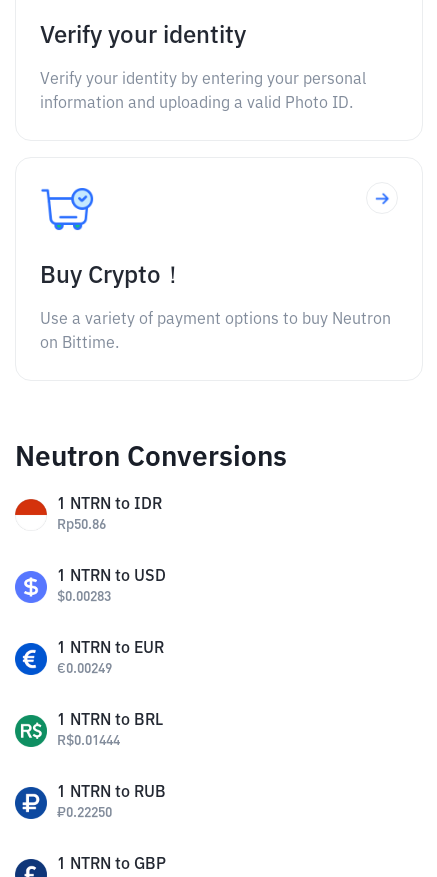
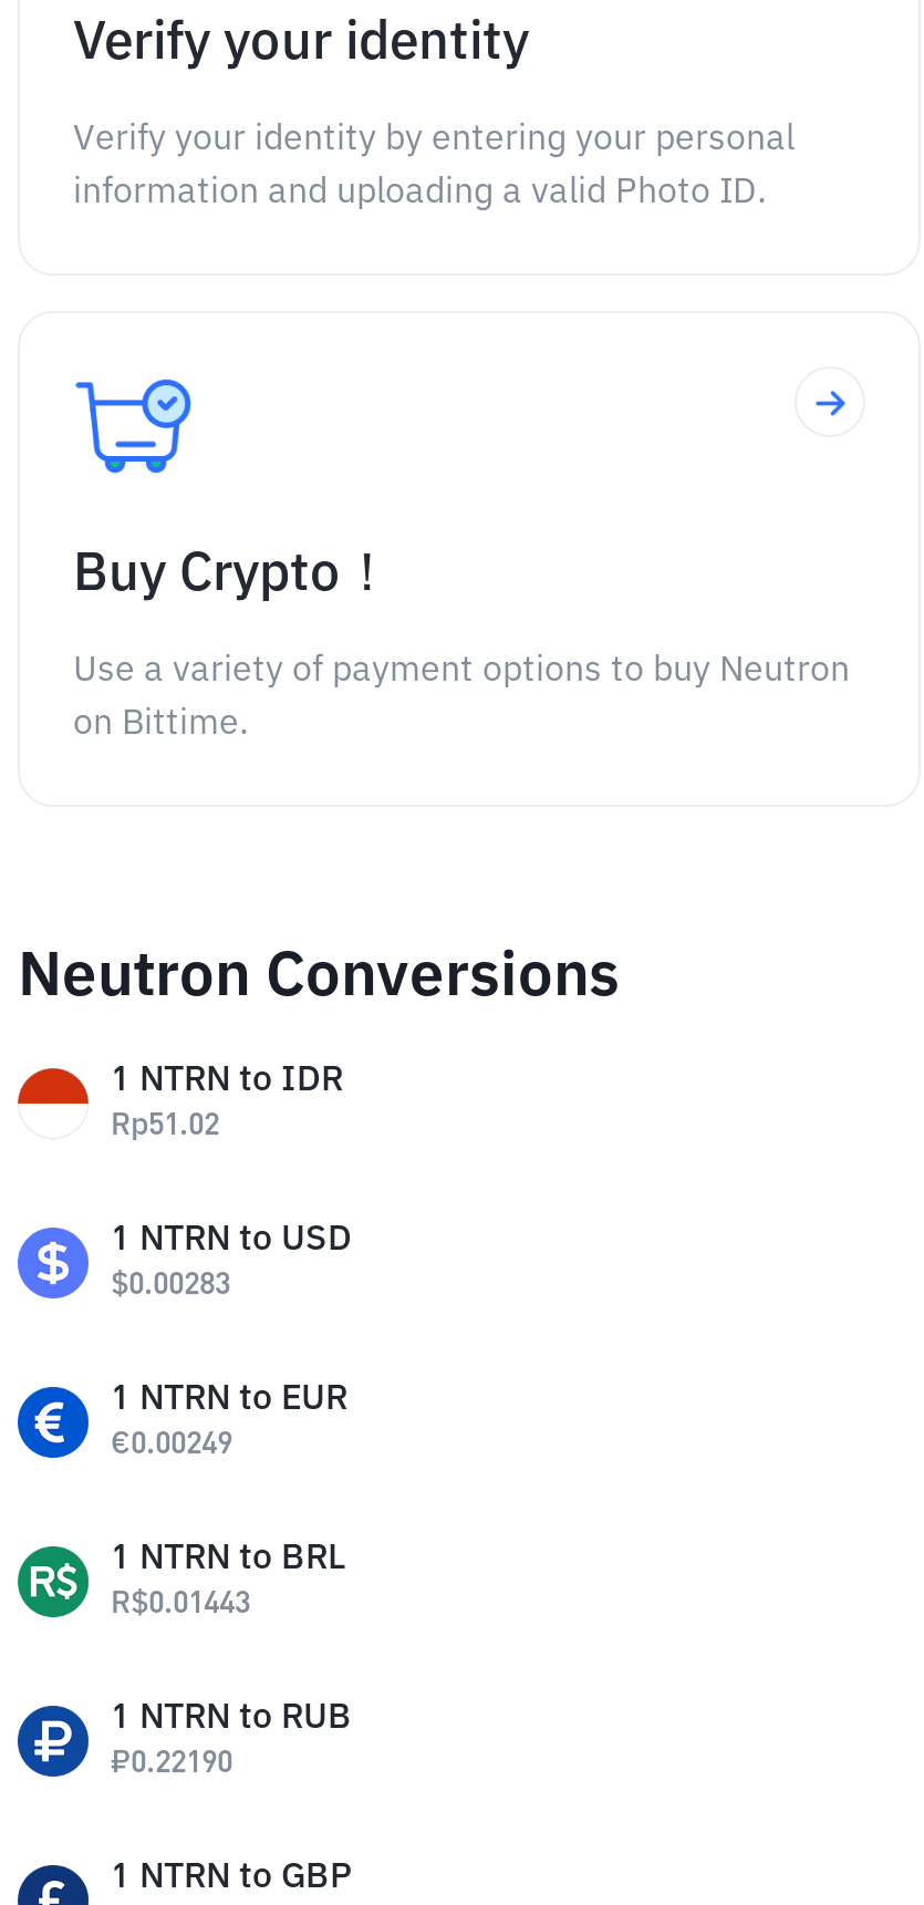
[57,518,106,532] Rp50.86 -> [111,1110,219,1141] Rp51.02
[57,734,120,748] R$0.01444 -> [111,1588,250,1619] R$0.01443
[57,806,112,820] ₽0.22250 -> [111,1748,232,1779] ₽0.22190

